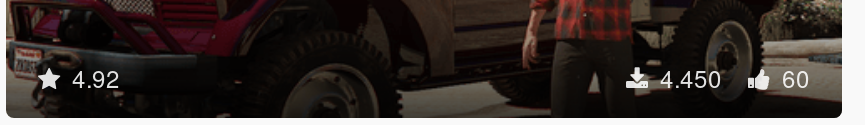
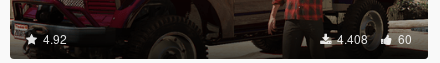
[654,60,810,94] 4.450 60 -> [334,30,412,47] 4.408 60

